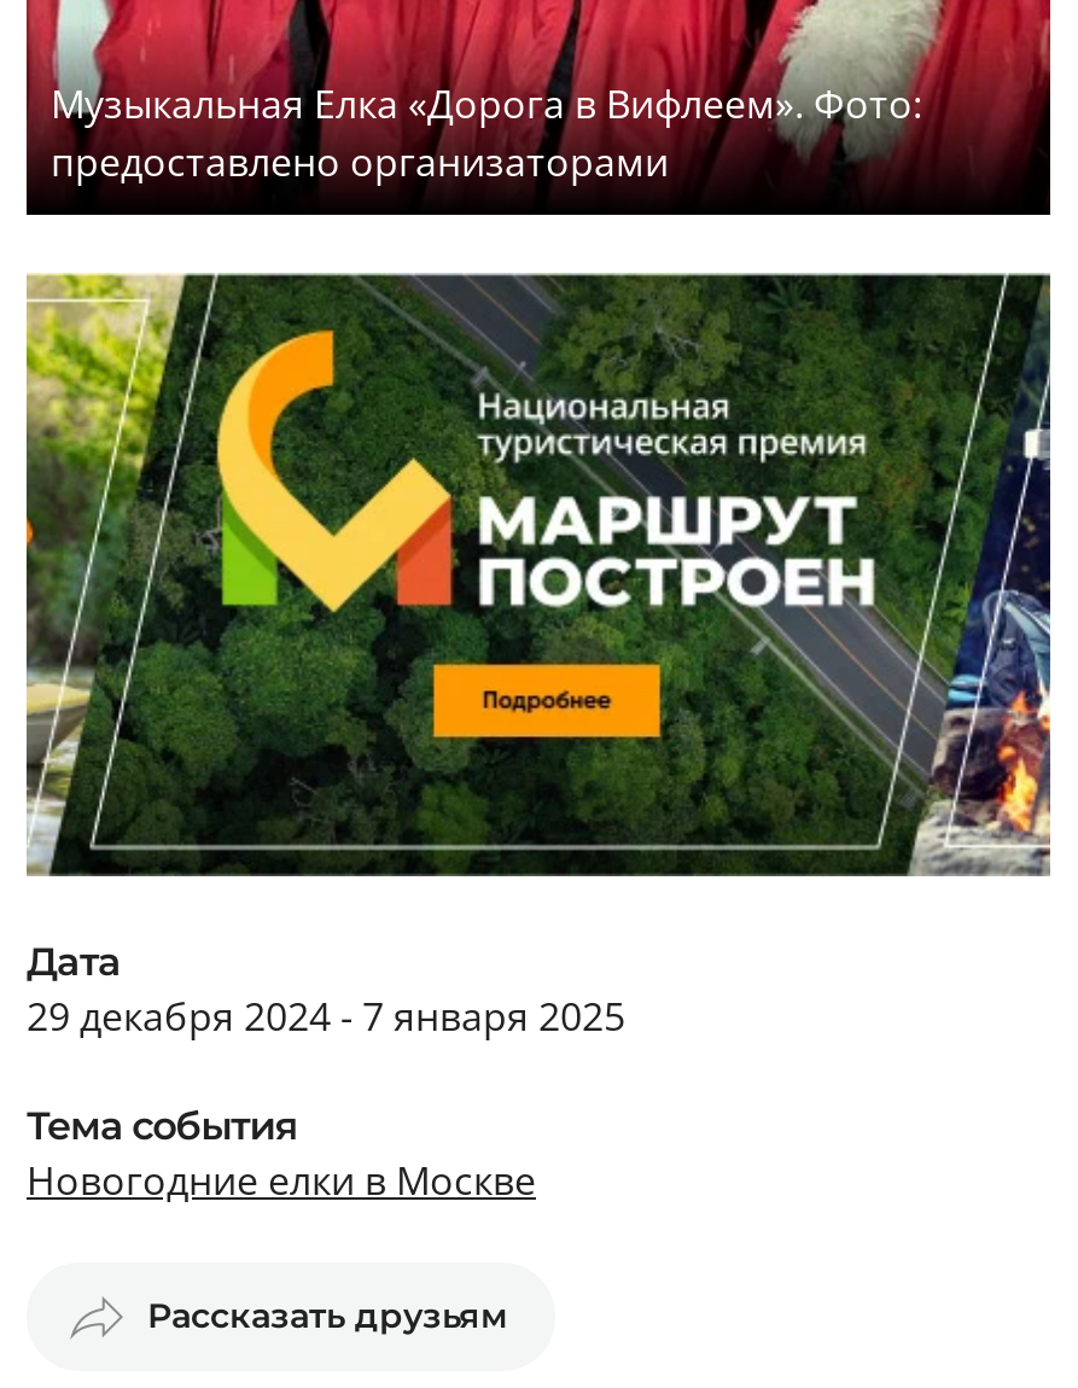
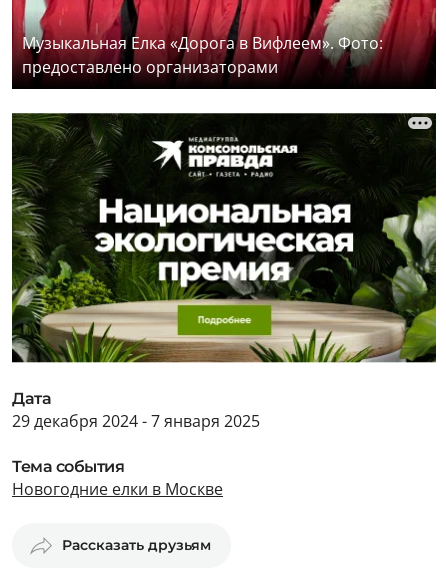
[24,273,1053,879] [image] -> [11,112,437,363] [image]

